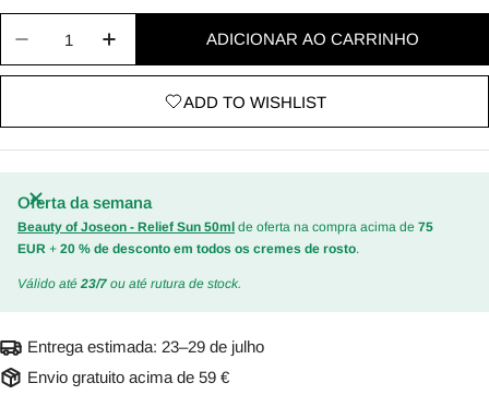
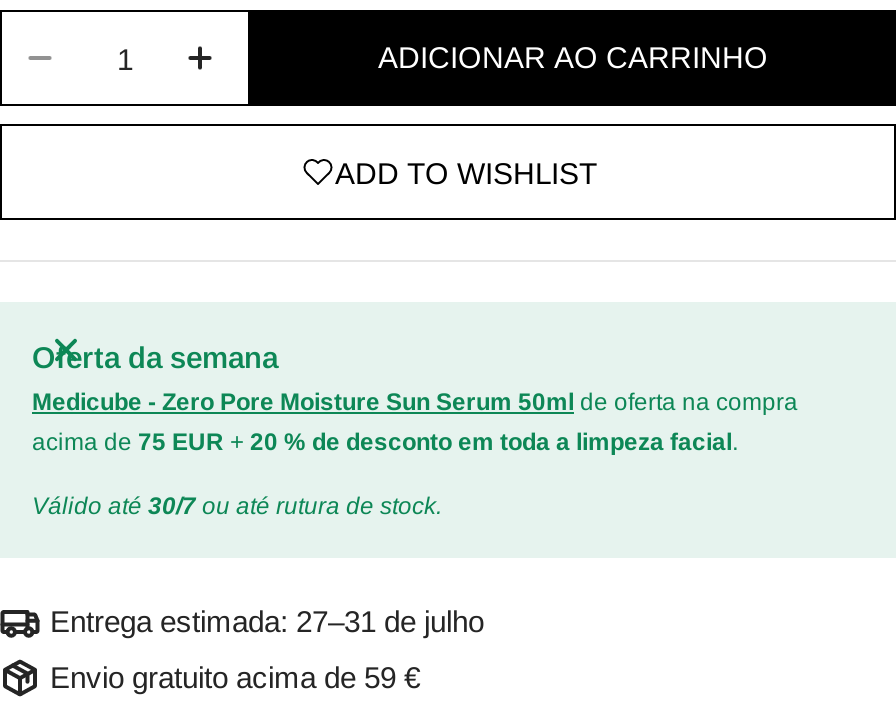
[17,220,433,257] Beauty of Joseon - Relief Sun 50ml de oferta na compra acima de 75 | EUR + 20 % de desconto em todos os cremes de rosto. -> [32,389,798,457] Medicube - Zero Pore Moisture Sun Serum 50ml de oferta na compra | acima de 75 EUR + 20 % de desconto em toda a limpeza facial.
[17,276,241,292] Válido até 23/7 ou até rutura de stock. -> [32,493,442,521] Válido até 30/7 ou até rutura de stock.
[27,338,264,356] Entrega estimada: 23–29 de julho -> [50,605,484,639] Entrega estimada: 27–31 de julho

